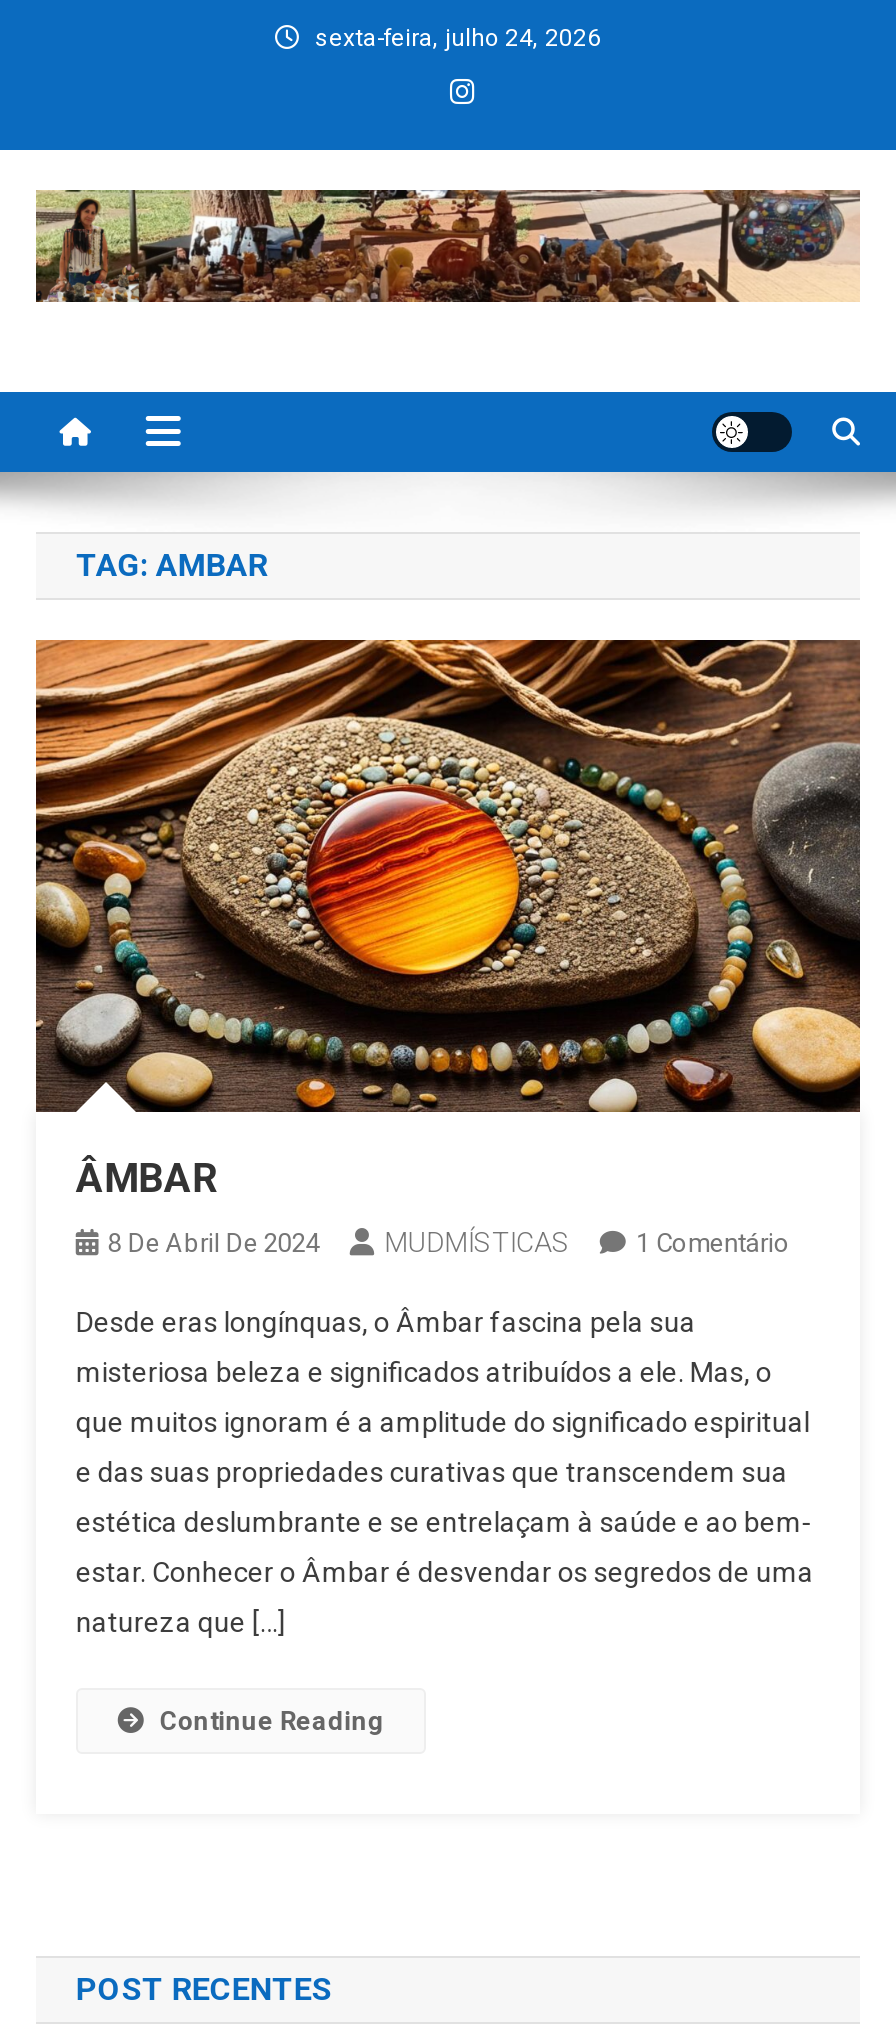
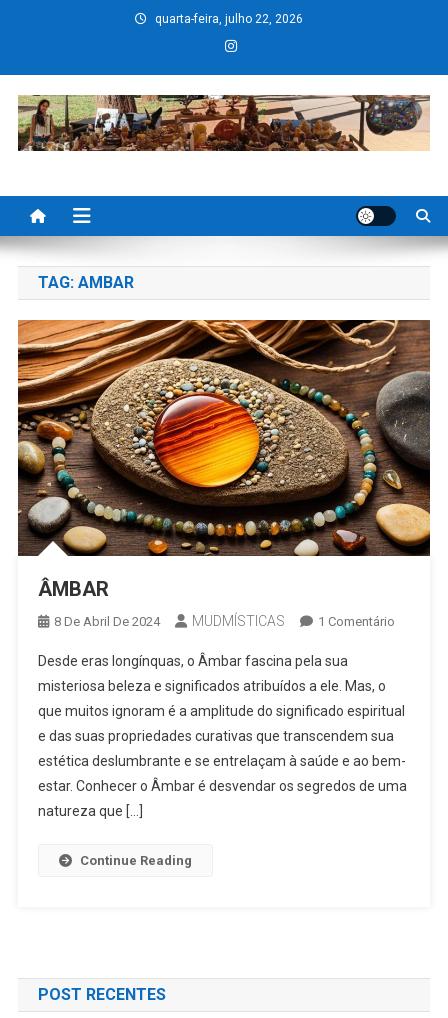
[315,24,601,52] sexta-feira, julho 24, 2026 -> [155,12,303,26] quarta-feira, julho 22, 2026

